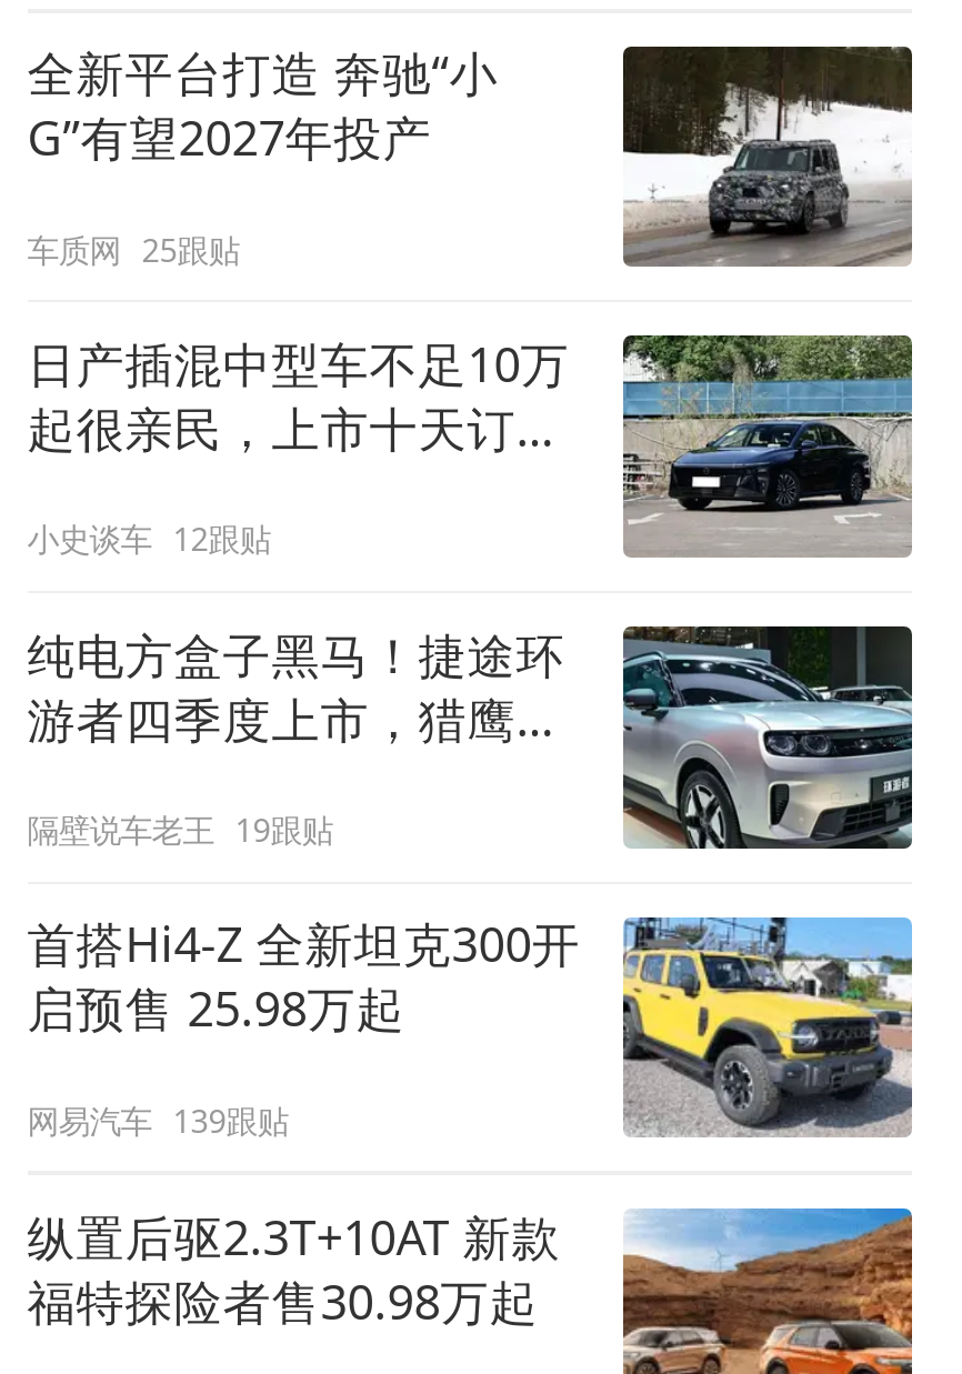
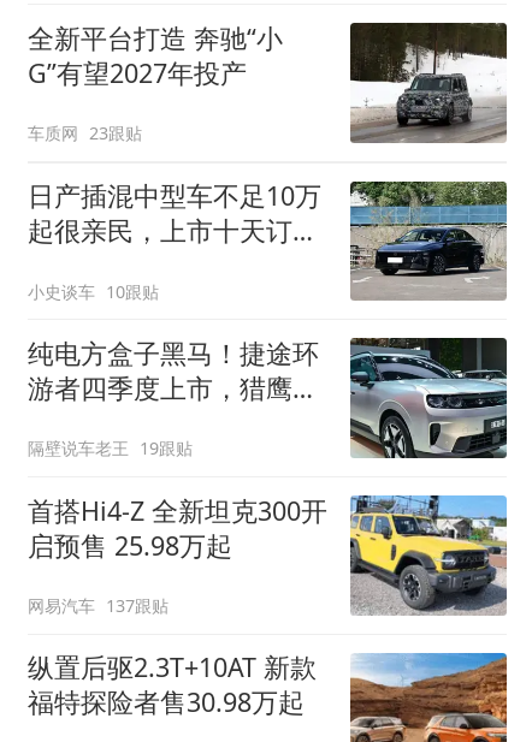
[27,228,240,270] 车质网 25跟贴 -> [27,122,142,145] 车质网 23跟贴
[27,518,271,560] 小史谈车 12跟贴 -> [27,280,159,303] 小史谈车 10跟贴
[27,1099,288,1141] 网易汽车 139跟贴 -> [27,594,169,617] 网易汽车 137跟贴

